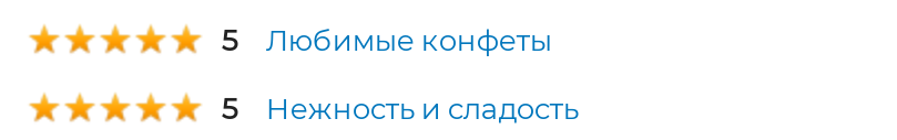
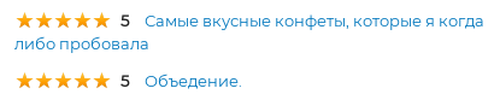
[266,22,552,57] Любимые конфеты -> [15,11,485,53] Самые вкусные конфеты, которые я когда | либо пробовала
[266,90,579,126] Нежность и сладость -> [145,71,243,90] Объедение.

